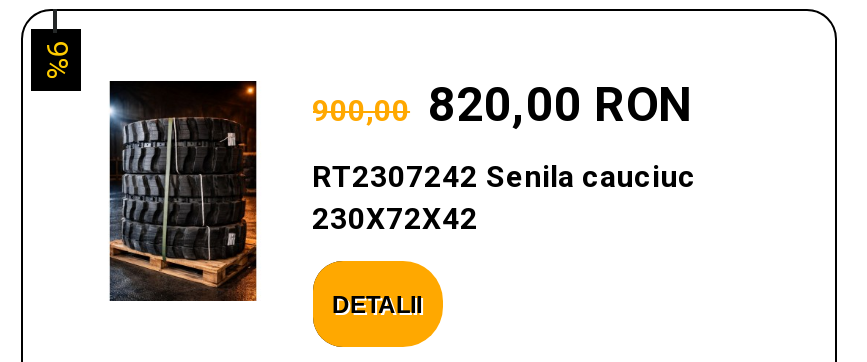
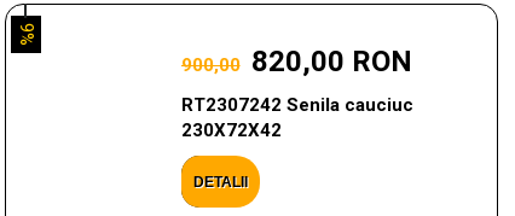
[107,79,259,303] [image] -> none

